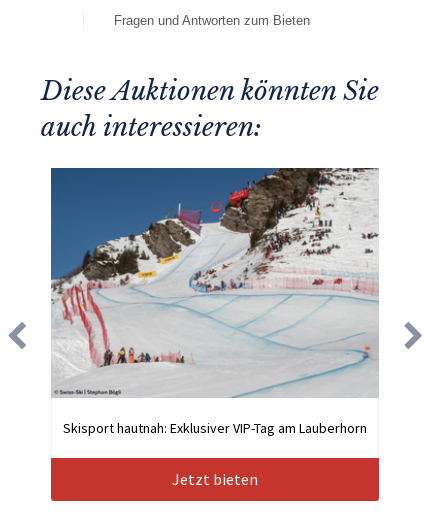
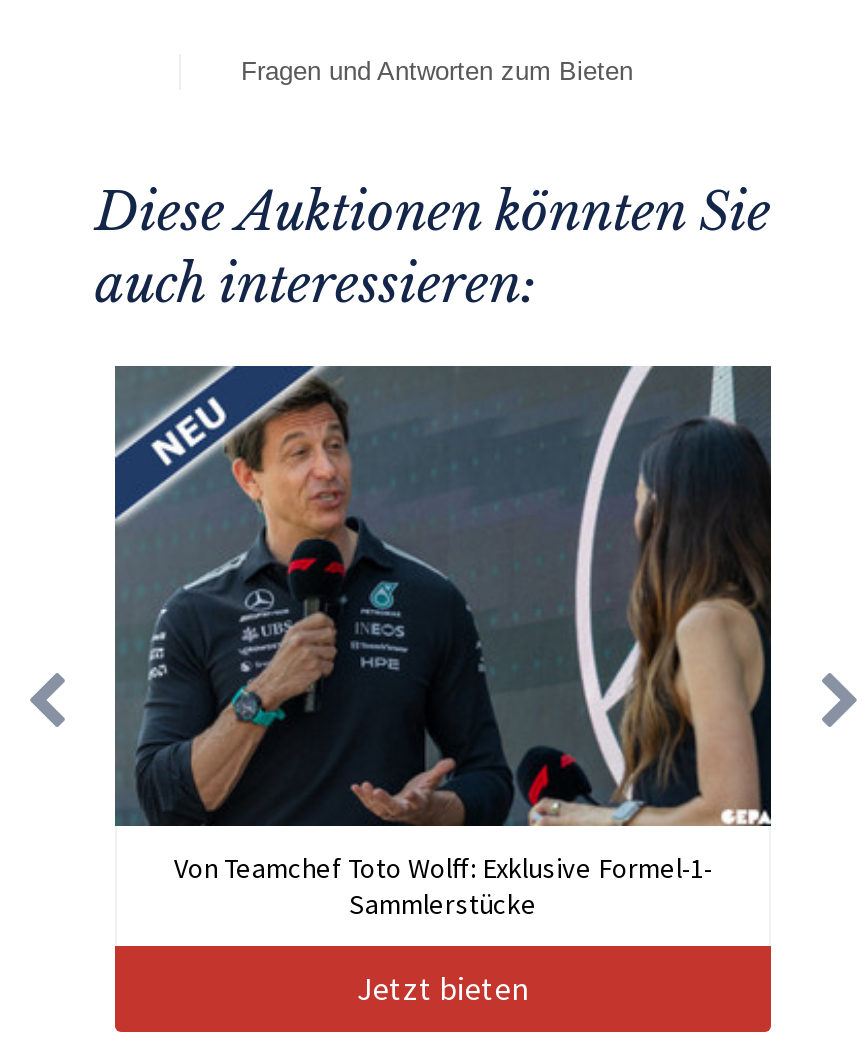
[51,167,379,437] [image] | Skisport hautnah: Exklusiver VIP-Tag am Lauberhorn -> [113,366,773,922] [image] | Von Teamchef Toto Wolff: Exklusive Formel-1- | Sammlerstücke

